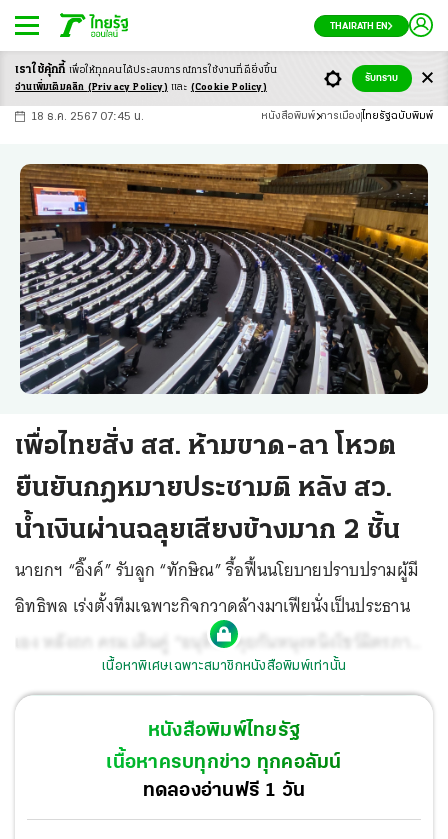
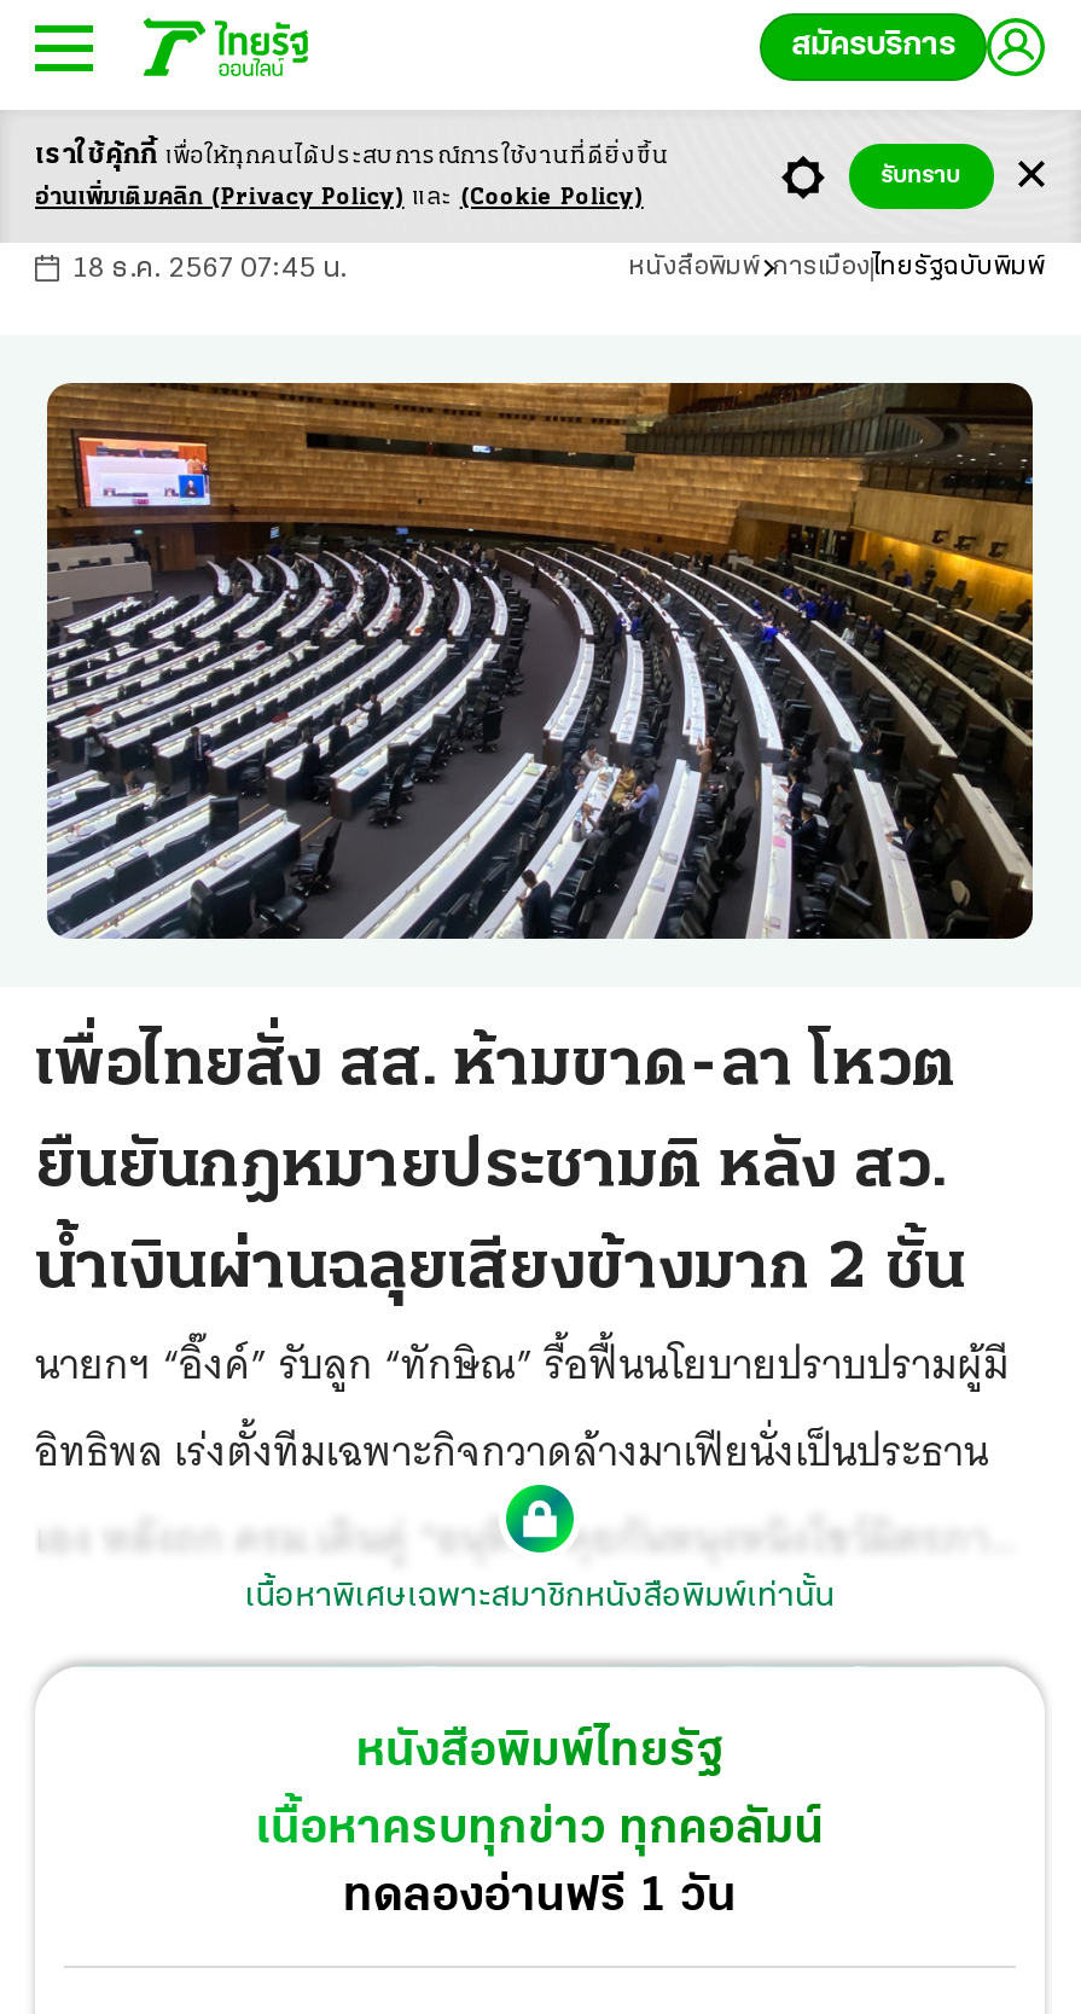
[330,21,388,32] THAIRATH EN -> [791,28,955,64] สมัครบริการ

